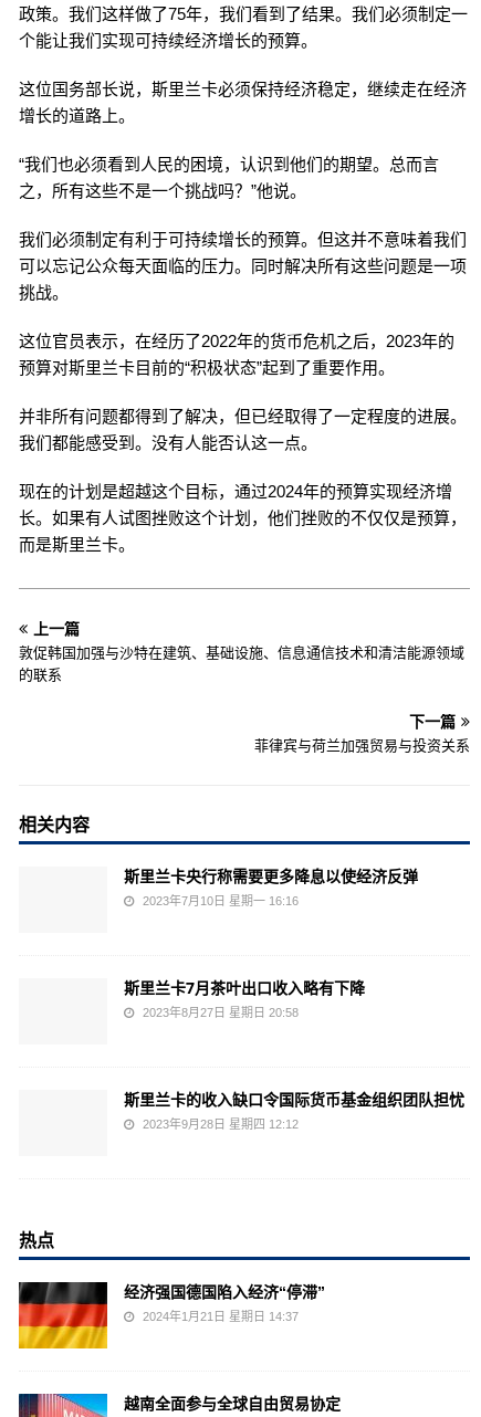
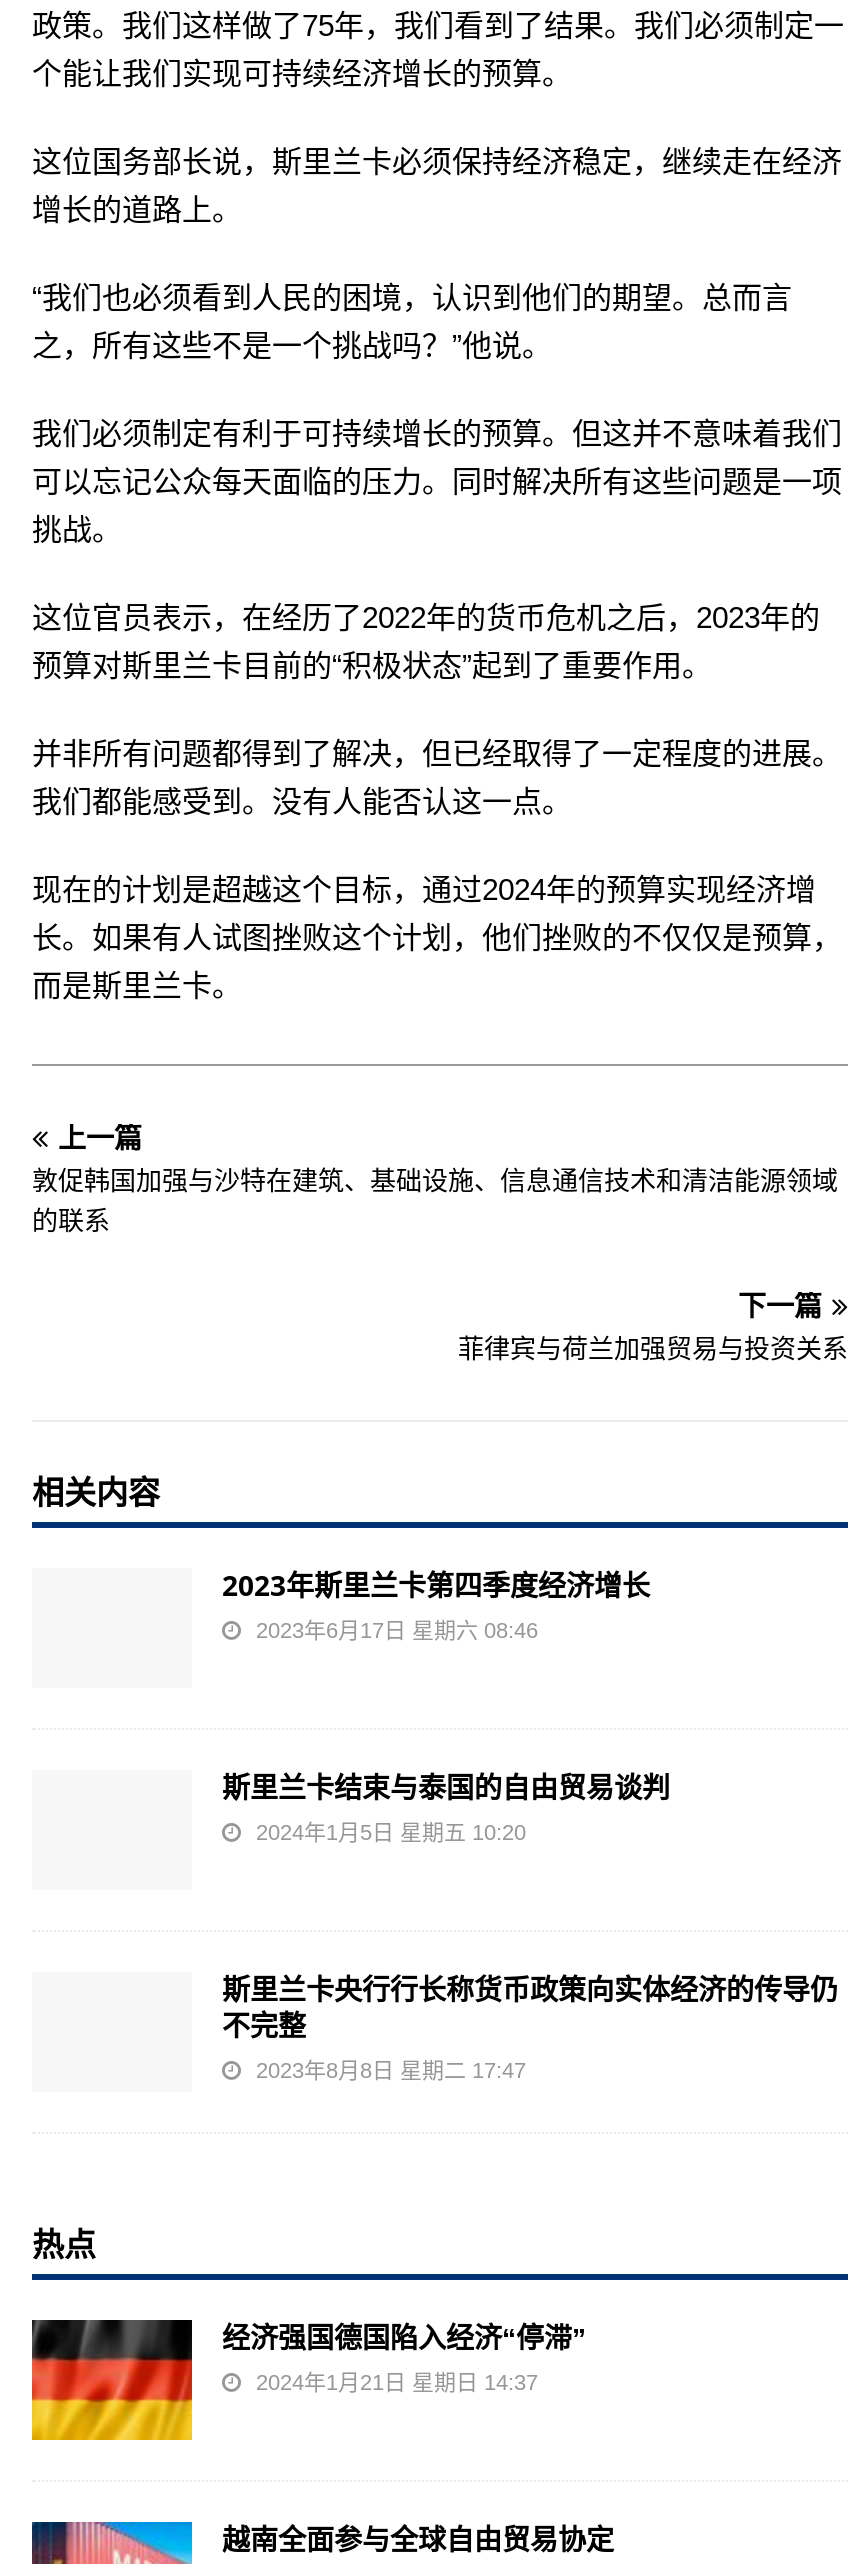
[124,865,418,907] 斯里兰卡央行称需要更多降息以使经济反弹 | 2023年7月10日 星期一 16:16 -> [222,1566,650,1642] 2023年斯里兰卡第四季度经济增长 | 2023年6月17日 星期六 08:46
[124,977,365,1019] 斯里兰卡7月茶叶出口收入略有下降 | 2023年8月27日 星期日 20:58 -> [222,1768,670,1844] 斯里兰卡结束与泰国的自由贸易谈判 | 2024年1月5日 星期五 10:20
[124,1089,464,1131] 斯里兰卡的收入缺口令国际货币基金组织团队担忧 | 2023年9月28日 星期四 12:12 -> [222,1970,838,2082] 斯里兰卡央行行长称货币政策向实体经济的传导仍 | 不完整 | 2023年8月8日 星期二 17:47

